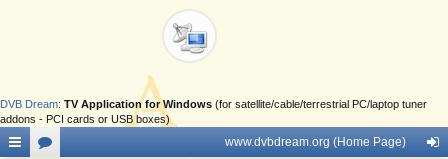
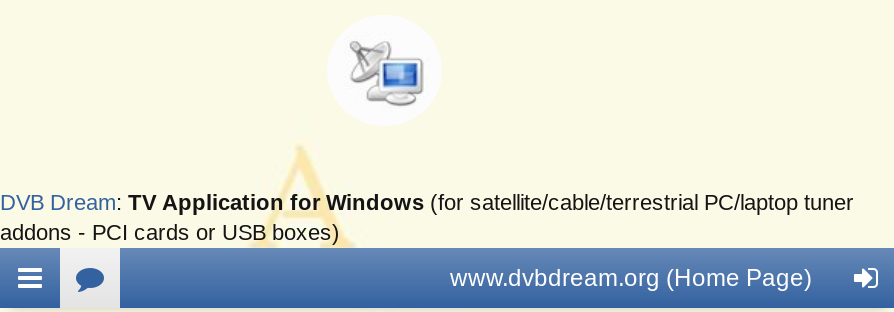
[176,26,217,63] [image] -> [354,44,424,108] [image]

